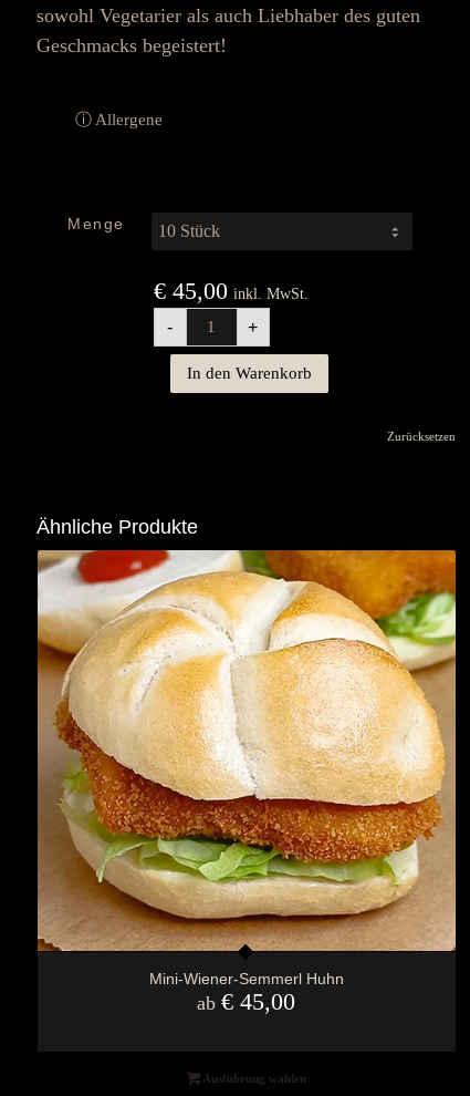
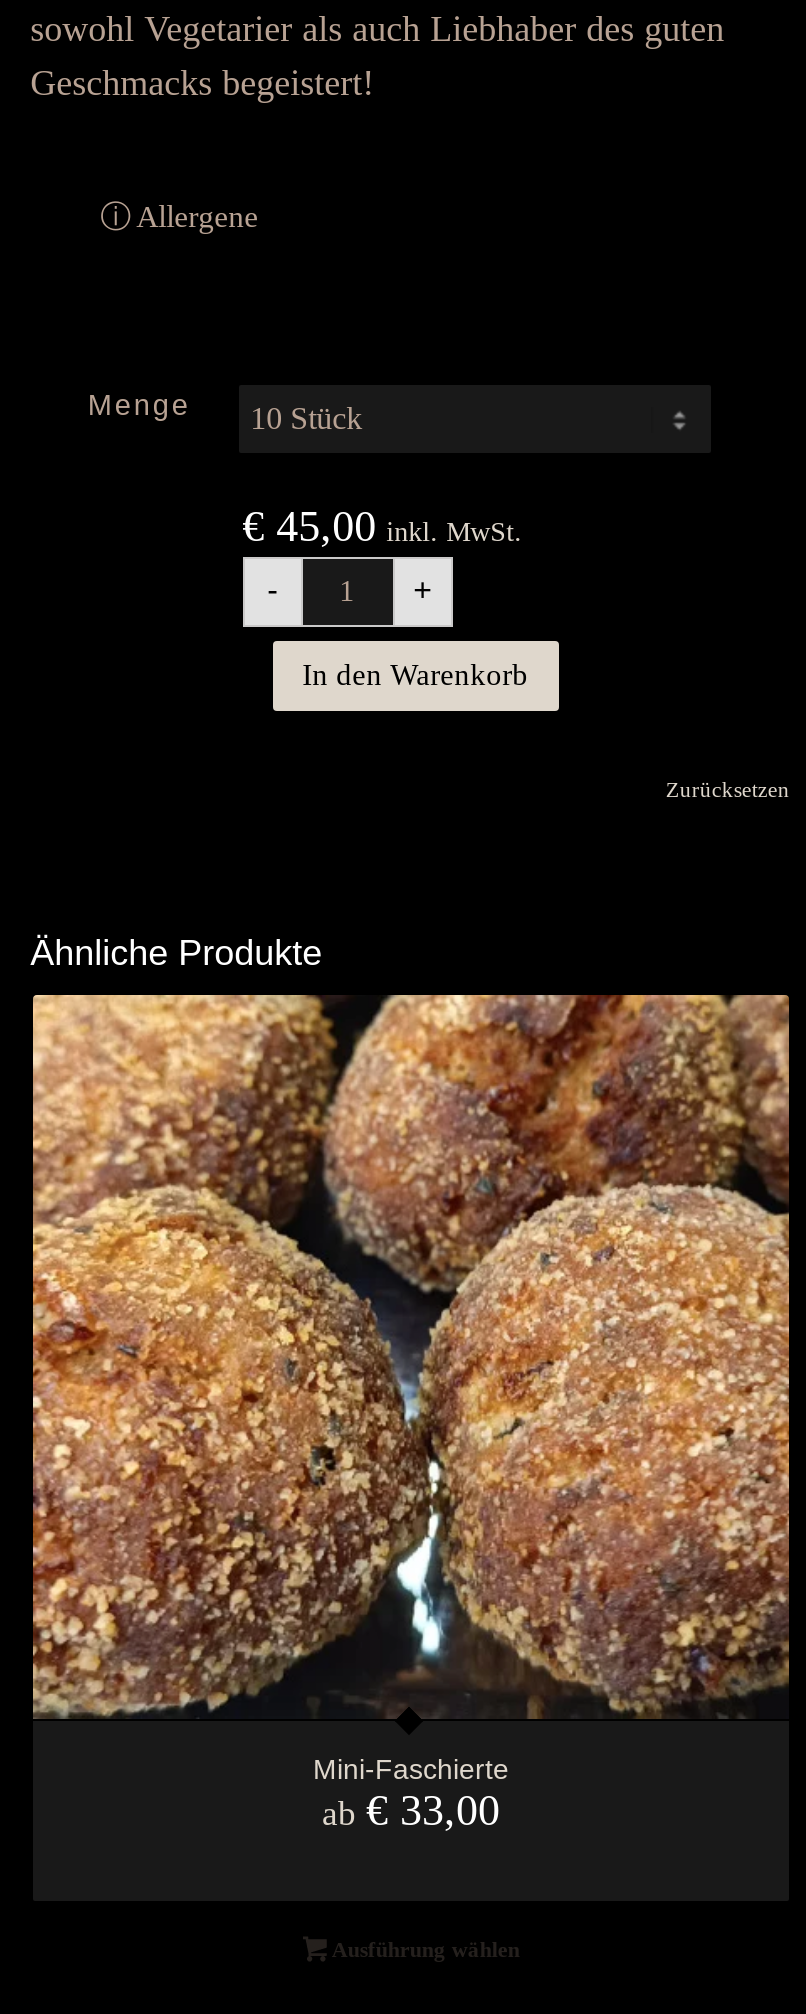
[36,549,457,1016] [image] | Mini-Wiener-Semmerl Huhn | ab €45,00 -> [31,992,791,1835] [image] | Mini-Faschierte | ab €33,00

